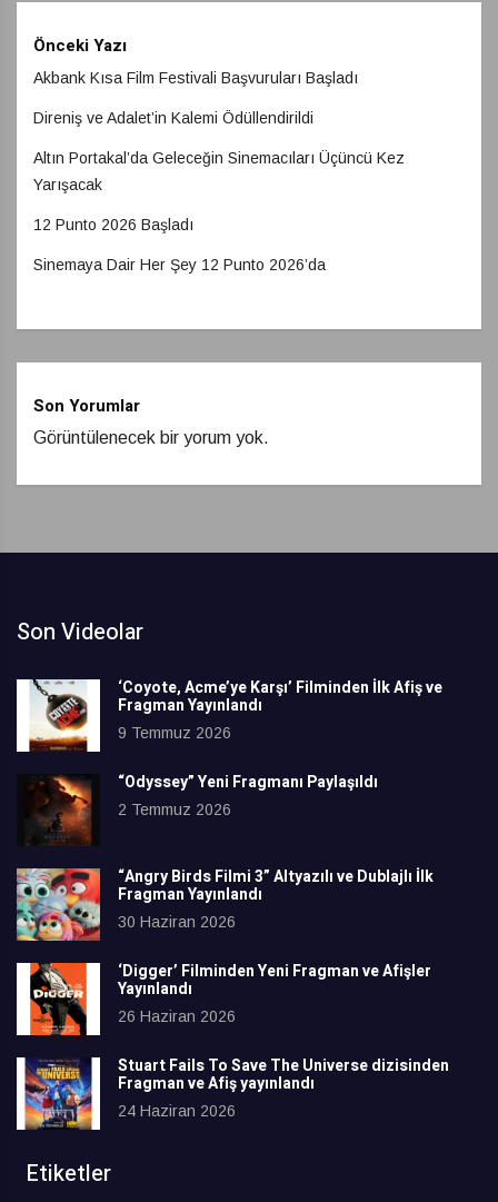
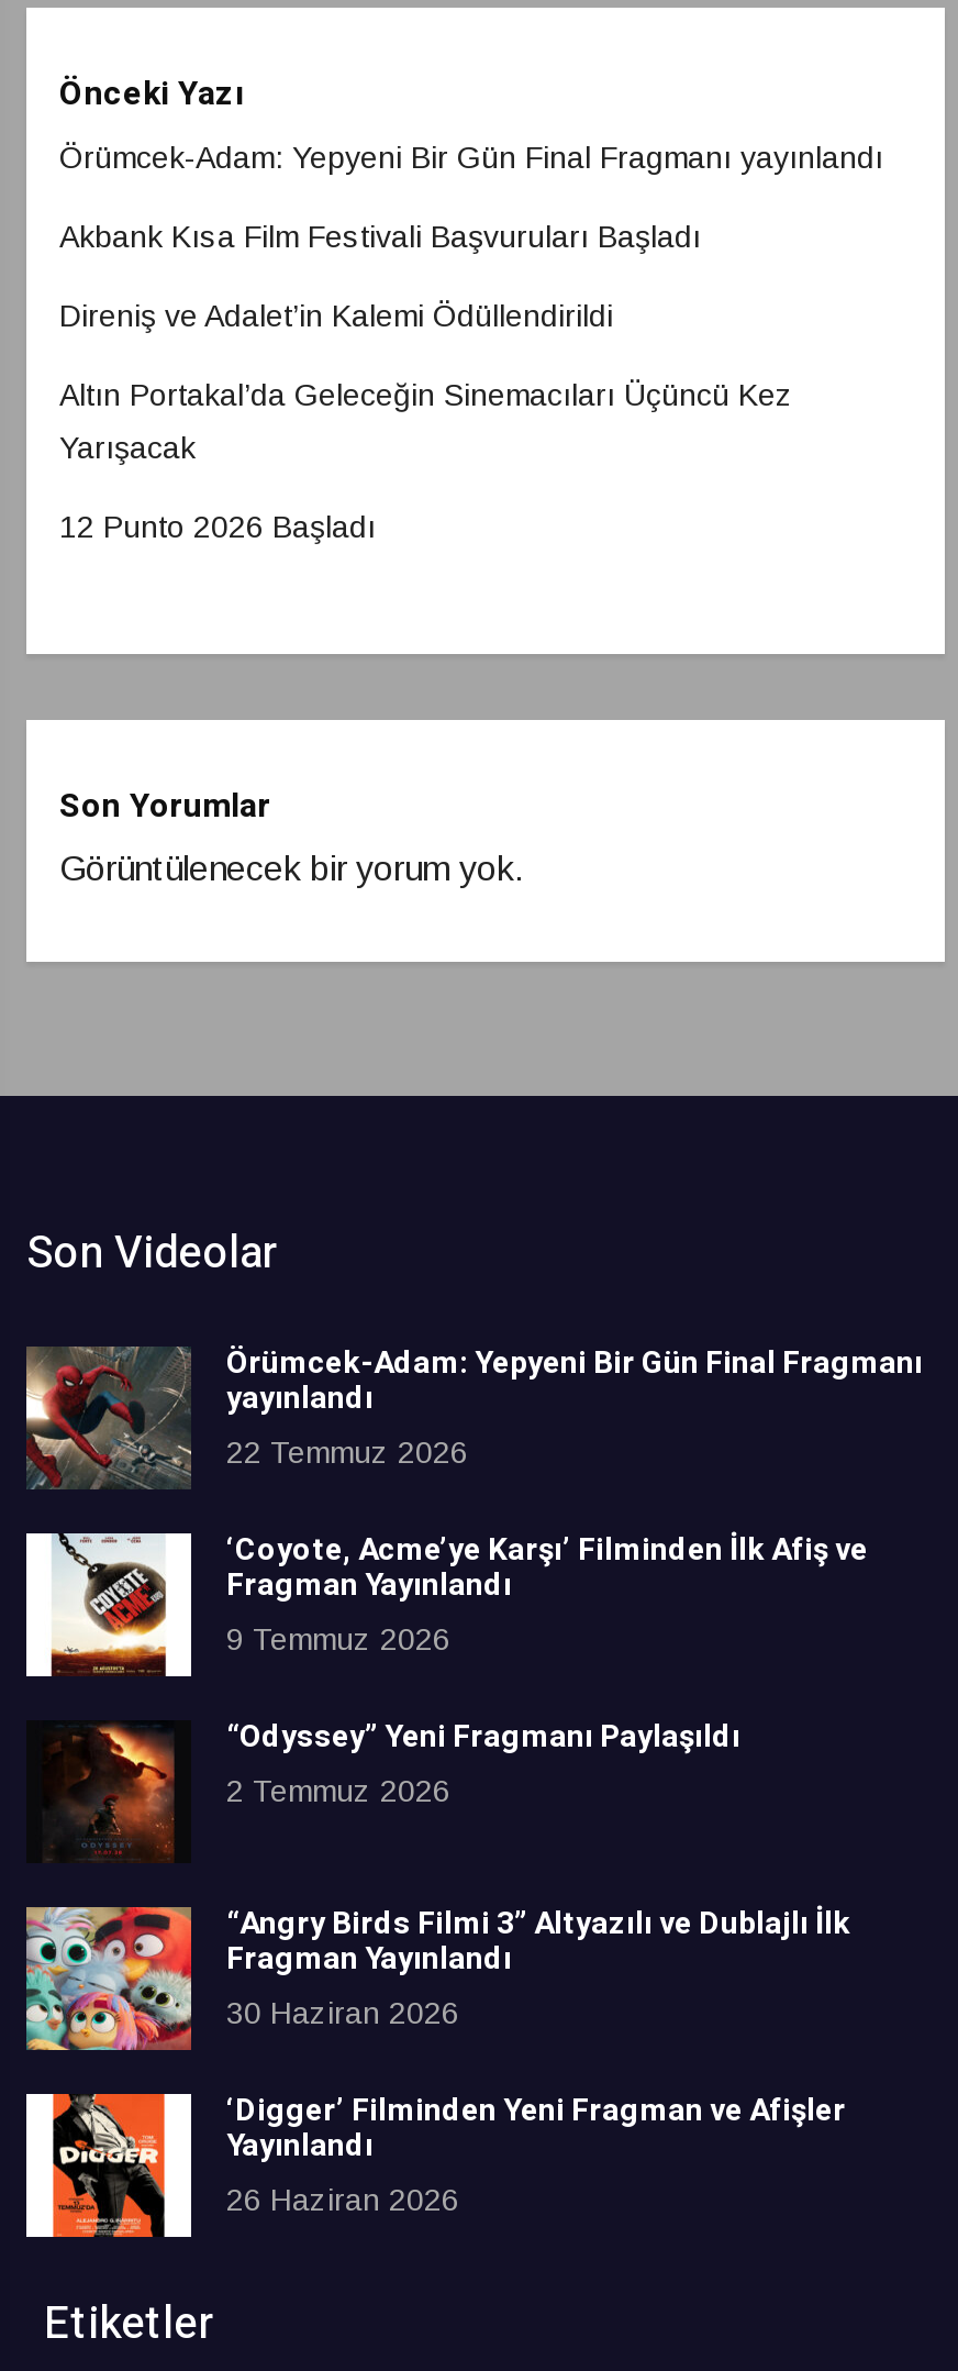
none -> [59,139,883,175] Örümcek-Adam: Yepyeni Bir Gün Final Fragmanı yayınlandı
moved [33,69,405,233] -> [59,219,793,544]: Akbank Kısa Film Festivali Başvuruları Başladı | Direniş ve Adalet’in Kalemi Ödüllendirildi | Altın Portakal’da Geleceğin Sinemacıları Üçüncü Kez | Yarışacak | 12 Punto 2026 Başladı
[33,256,326,273] Sinemaya Dair Her Şey 12 Punto 2026’da -> none
none -> [24,1340,923,1489] [image] | Örümcek-Adam: Yepyeni Bir Gün Final Fragmanı | yayınlandı | 22 Temmuz 2026
moved [27,676,442,1025] -> [46,1527,868,2217]: [image] | ‘Coyote, Acme’ye Karşı’ Filminden İlk Afiş ve | Fragman Yayınlandı | ... | Yayınlandı | 26 Haziran 2026
[23,1054,449,1131] [image] | Stuart Fails To Save The Universe dizisinden | Fragman ve Afiş yayınlandı | 24 Haziran 2026 -> none

